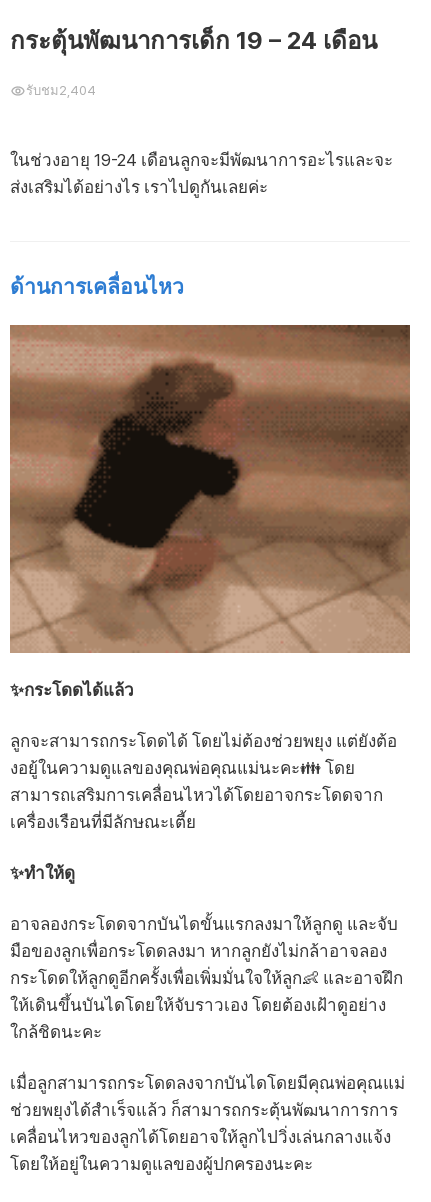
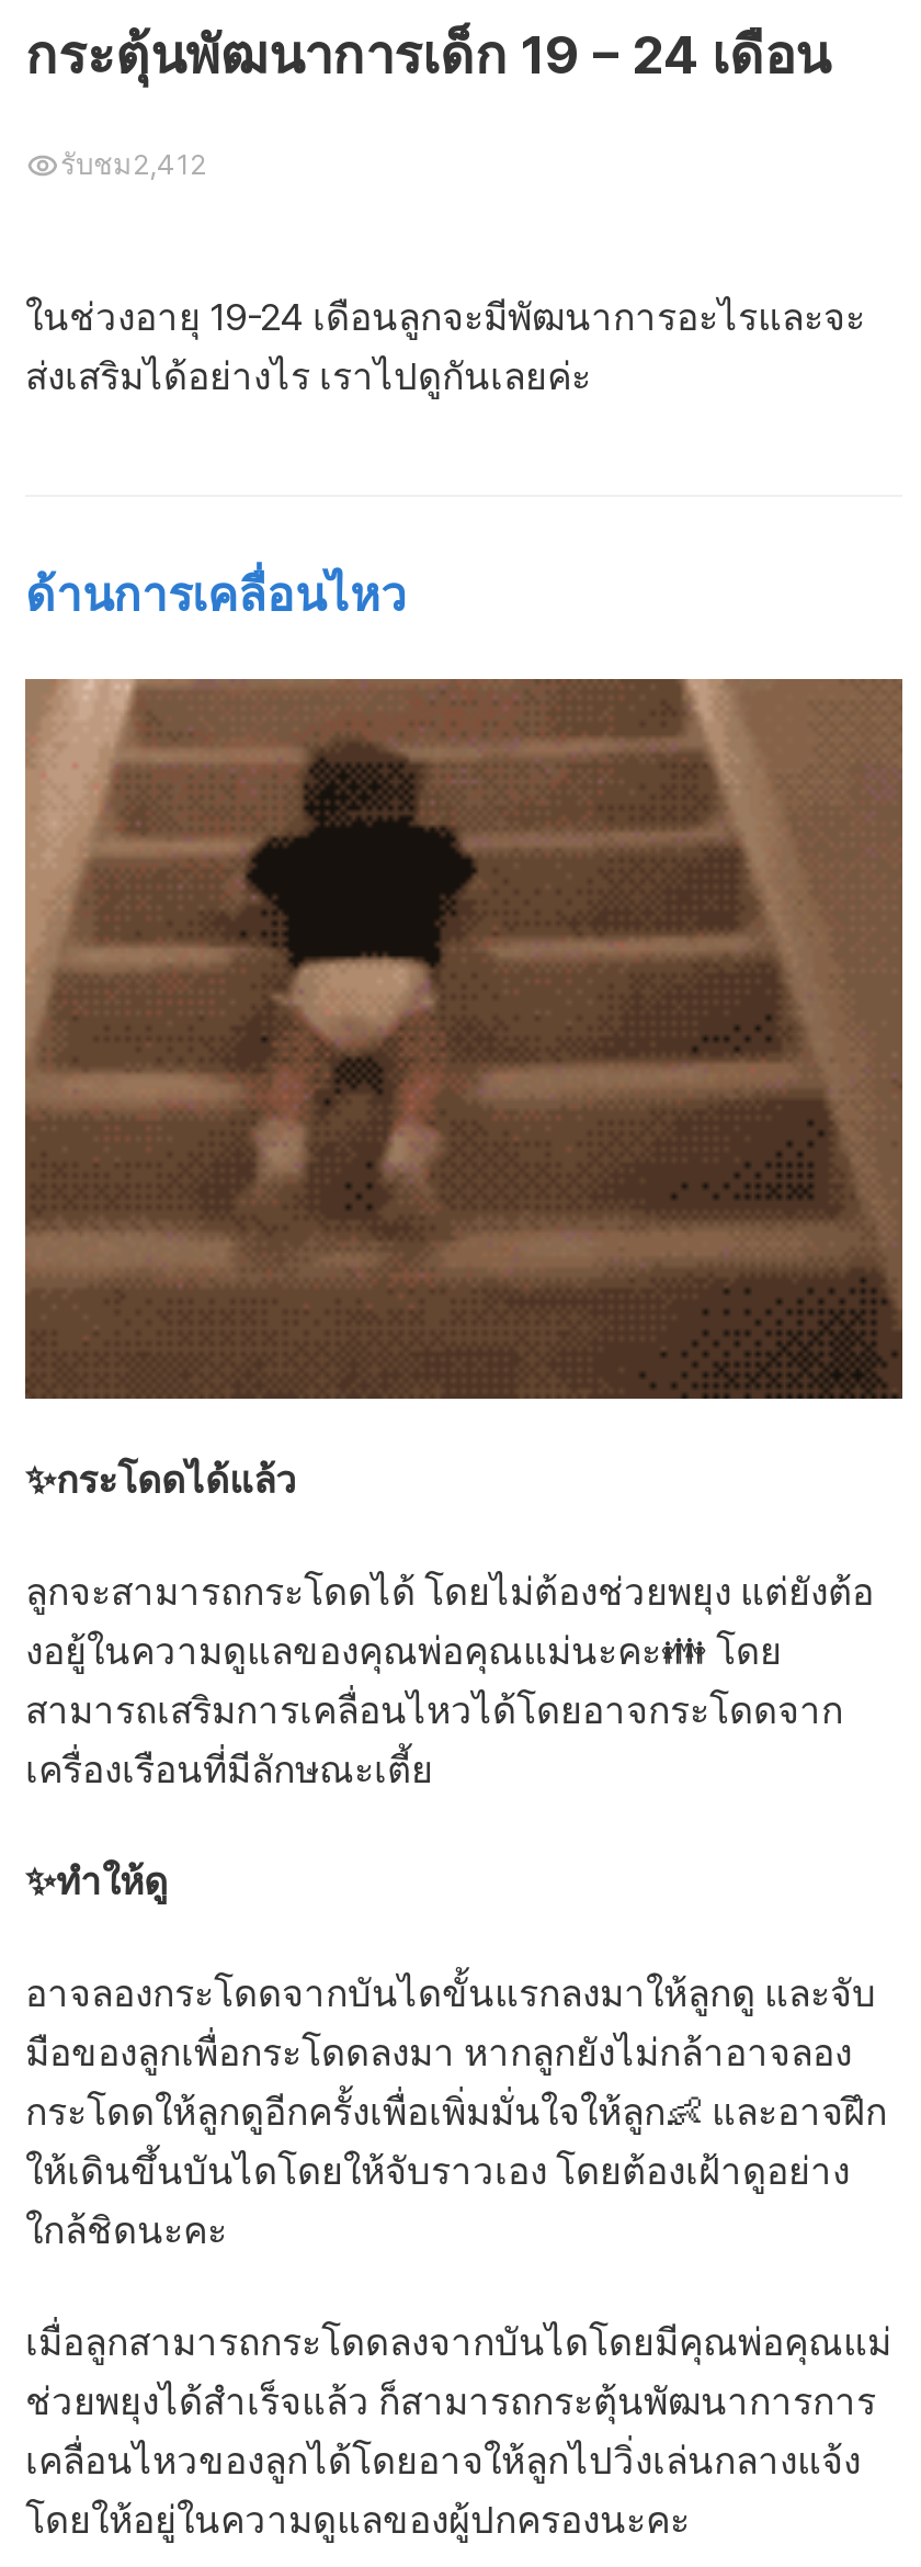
[26,83,96,98] รับชม2,404 -> [60,148,207,181] รับชม2,412
[10,325,411,654] [image] -> [25,679,905,1401] [image]

